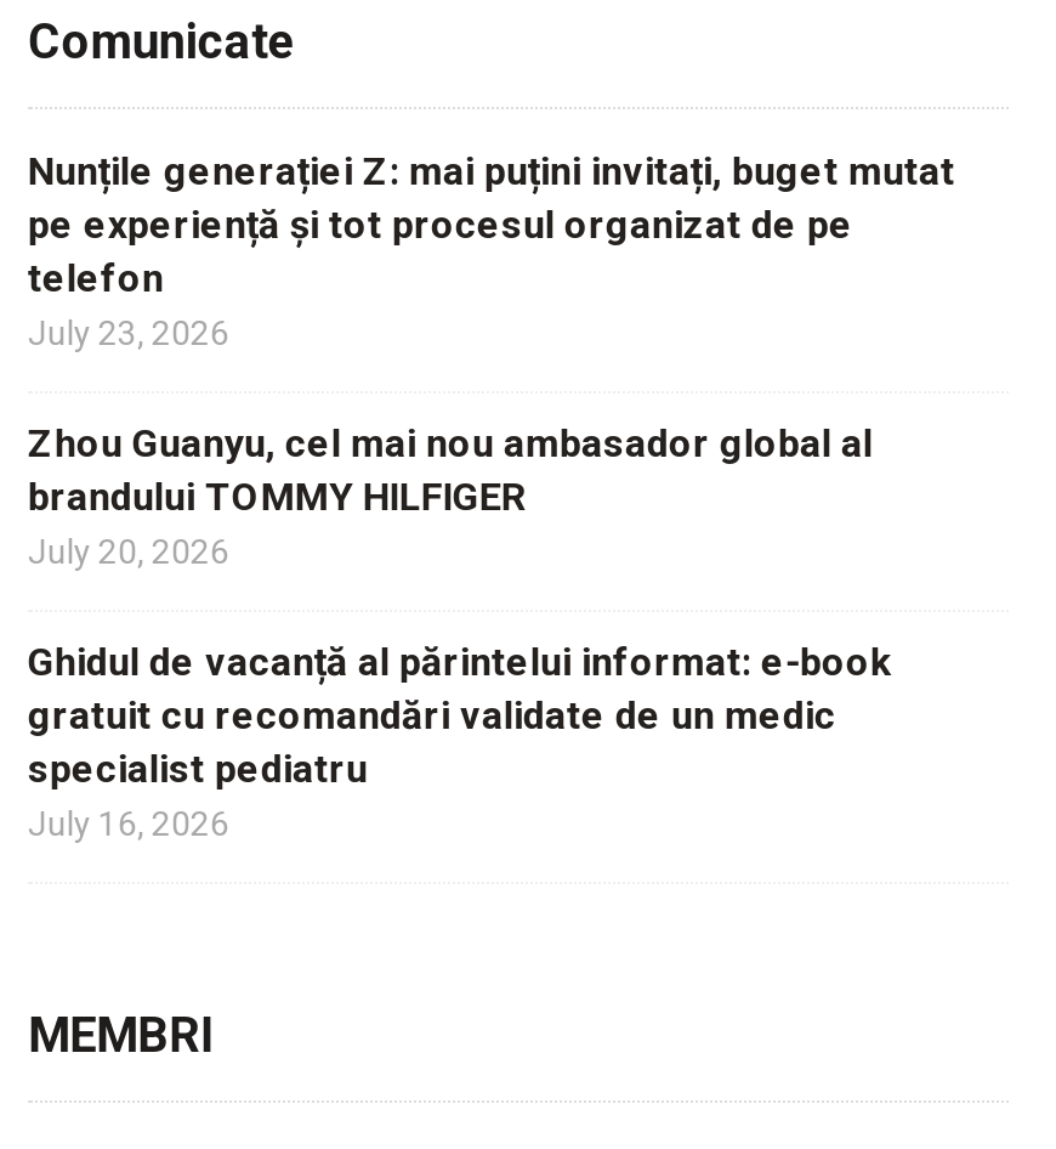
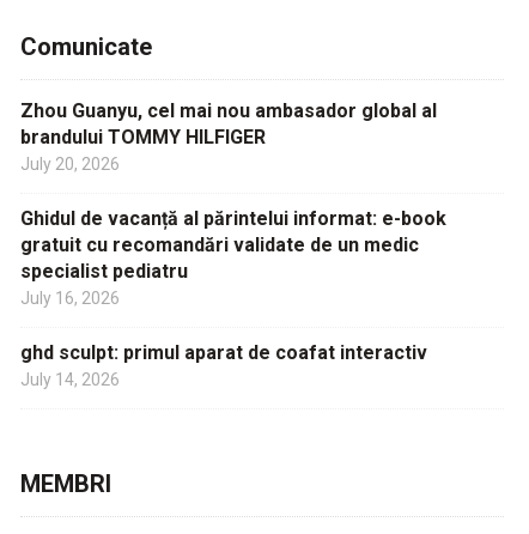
[28,149,955,353] Nunțile generației Z: mai puțini invitați, buget mutat | pe experiență și tot procesul organizat de pe | telefon | July 23, 2026 -> none
moved [28,421,892,844] -> [20,100,446,308]: Zhou Guanyu, cel mai nou ambasador global al | brandului TOMMY HILFIGER | July 20, 2026 | Ghidul de vacanță al părintelui informat: e-book | gratuit cu recomandări validate de un medic | specialist pediatru | July 16, 2026
none -> [20,342,427,390] ghd sculpt: primul aparat de coafat interactiv | July 14, 2026

